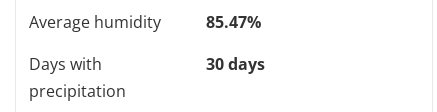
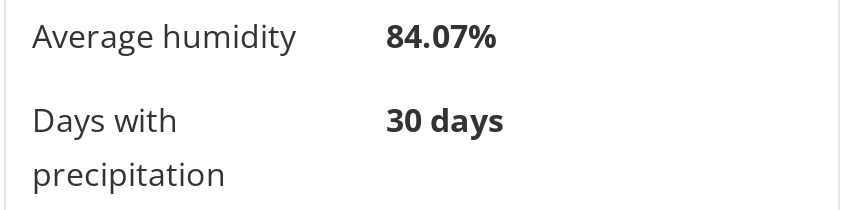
[206,11,261,33] 85.47% -> [386,13,496,57] 84.07%

